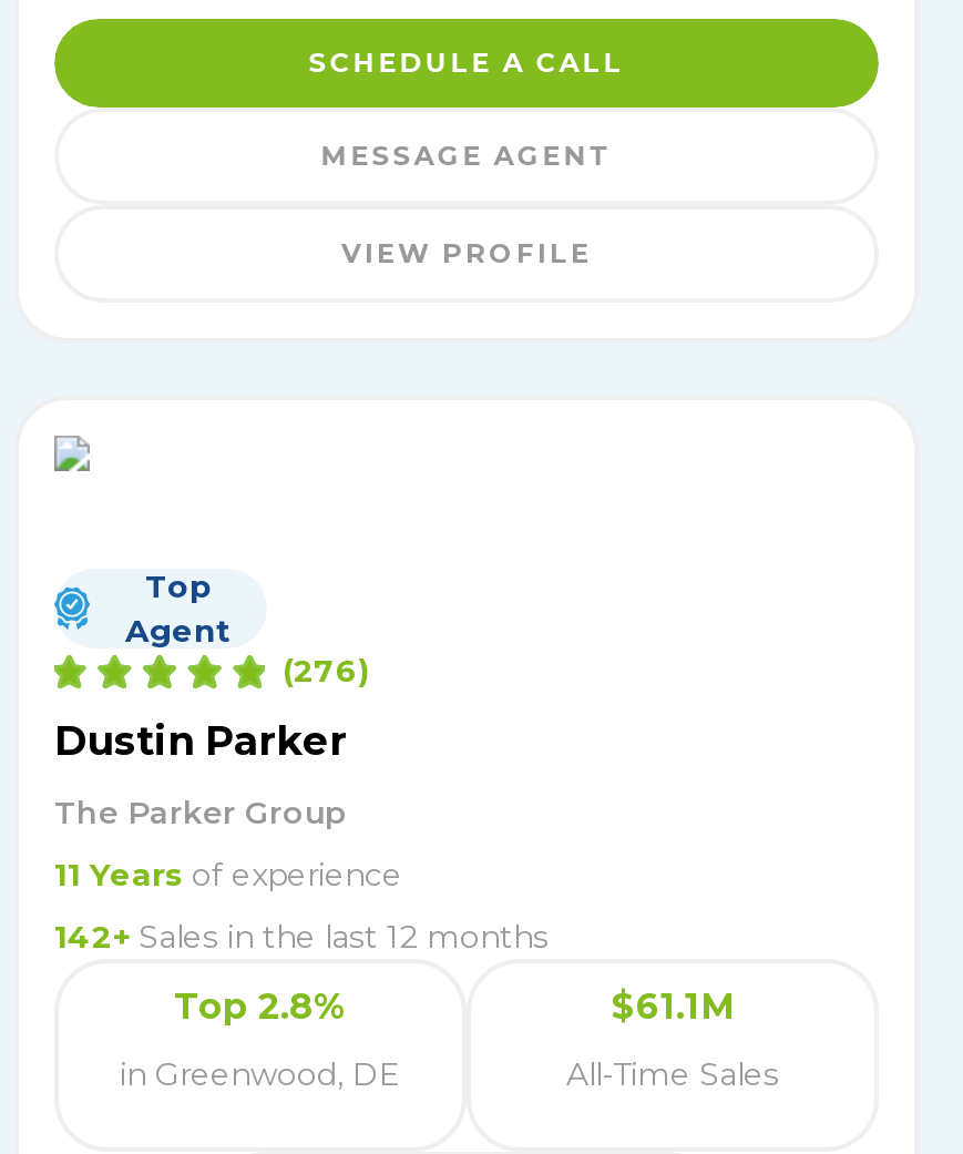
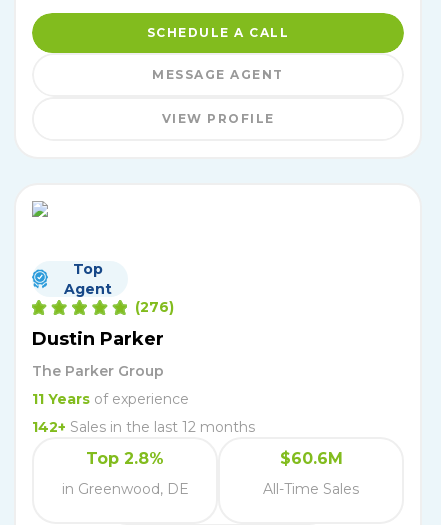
[612,986,734,1028] $61.1M -> [279,449,342,468] $60.6M

